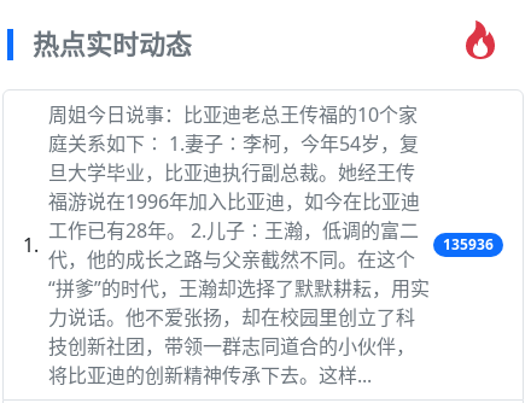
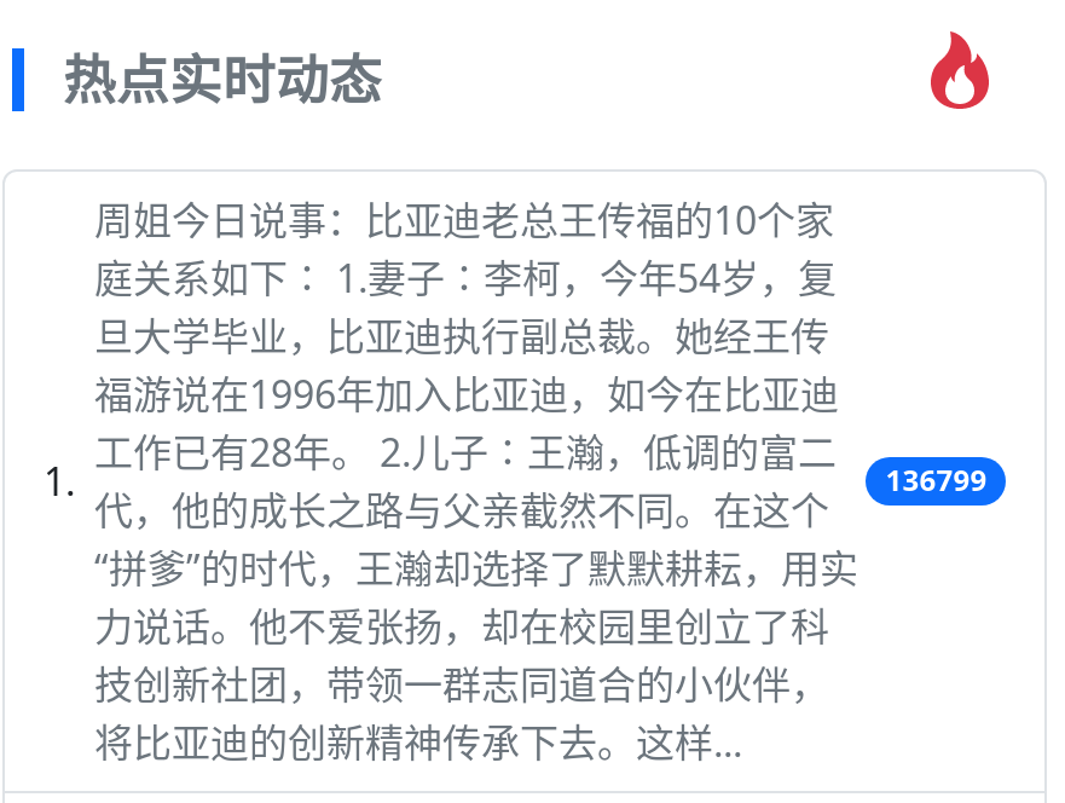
[443,234,494,255] 135936 -> [885,460,987,501] 136799

